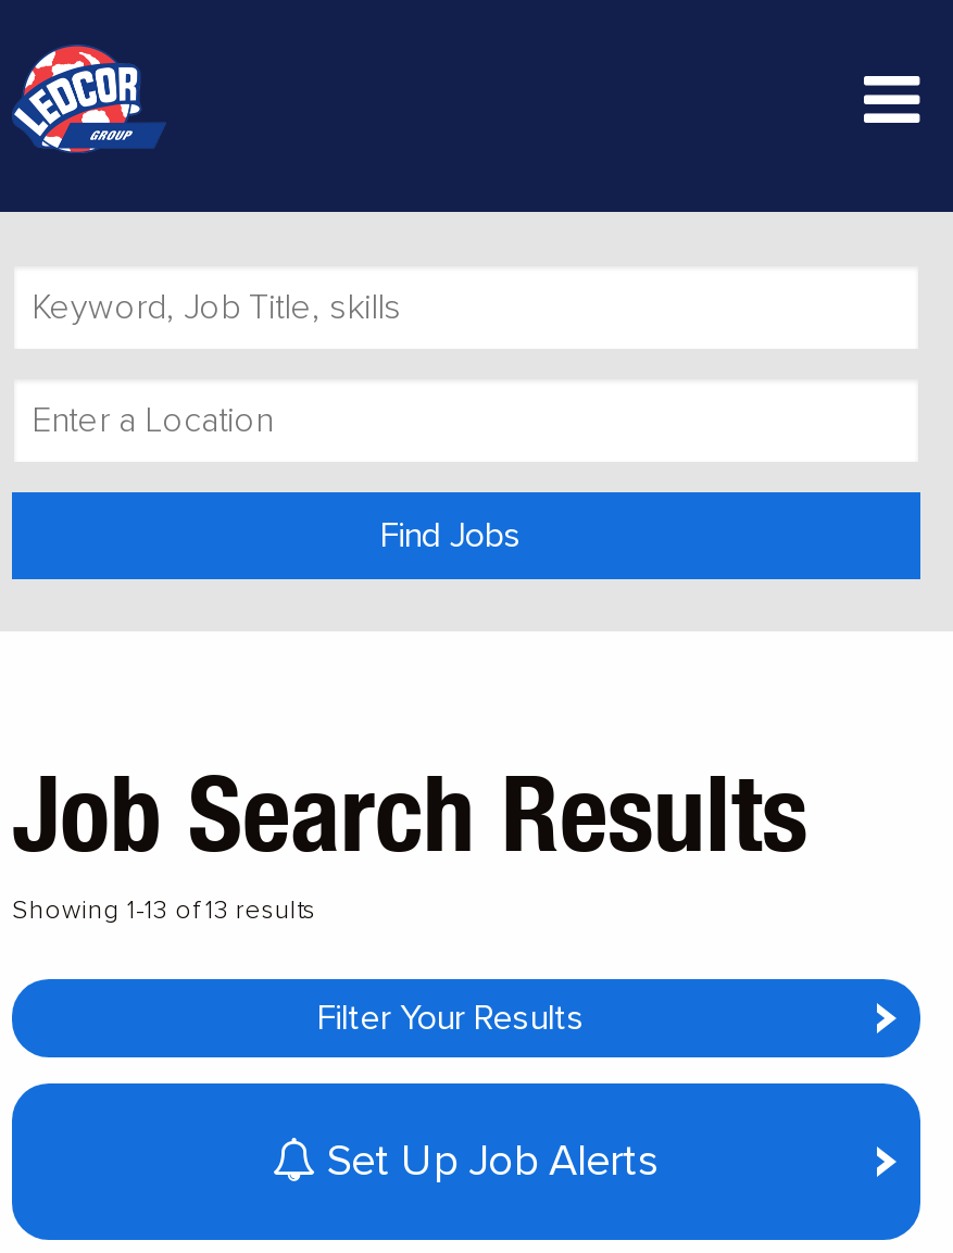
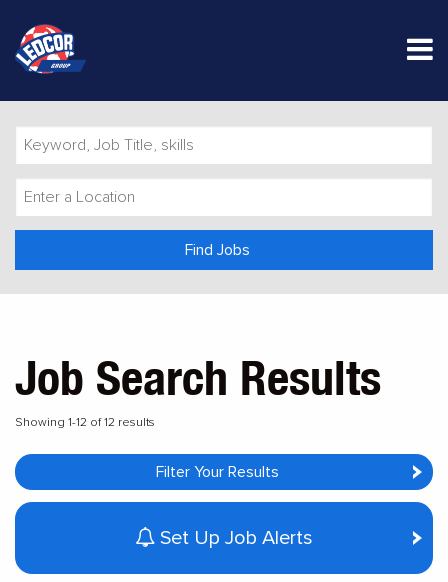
[12,894,329,927] Showing 1-13 of 13 results -> [15,415,161,430] Showing 1-12 of 12 results

